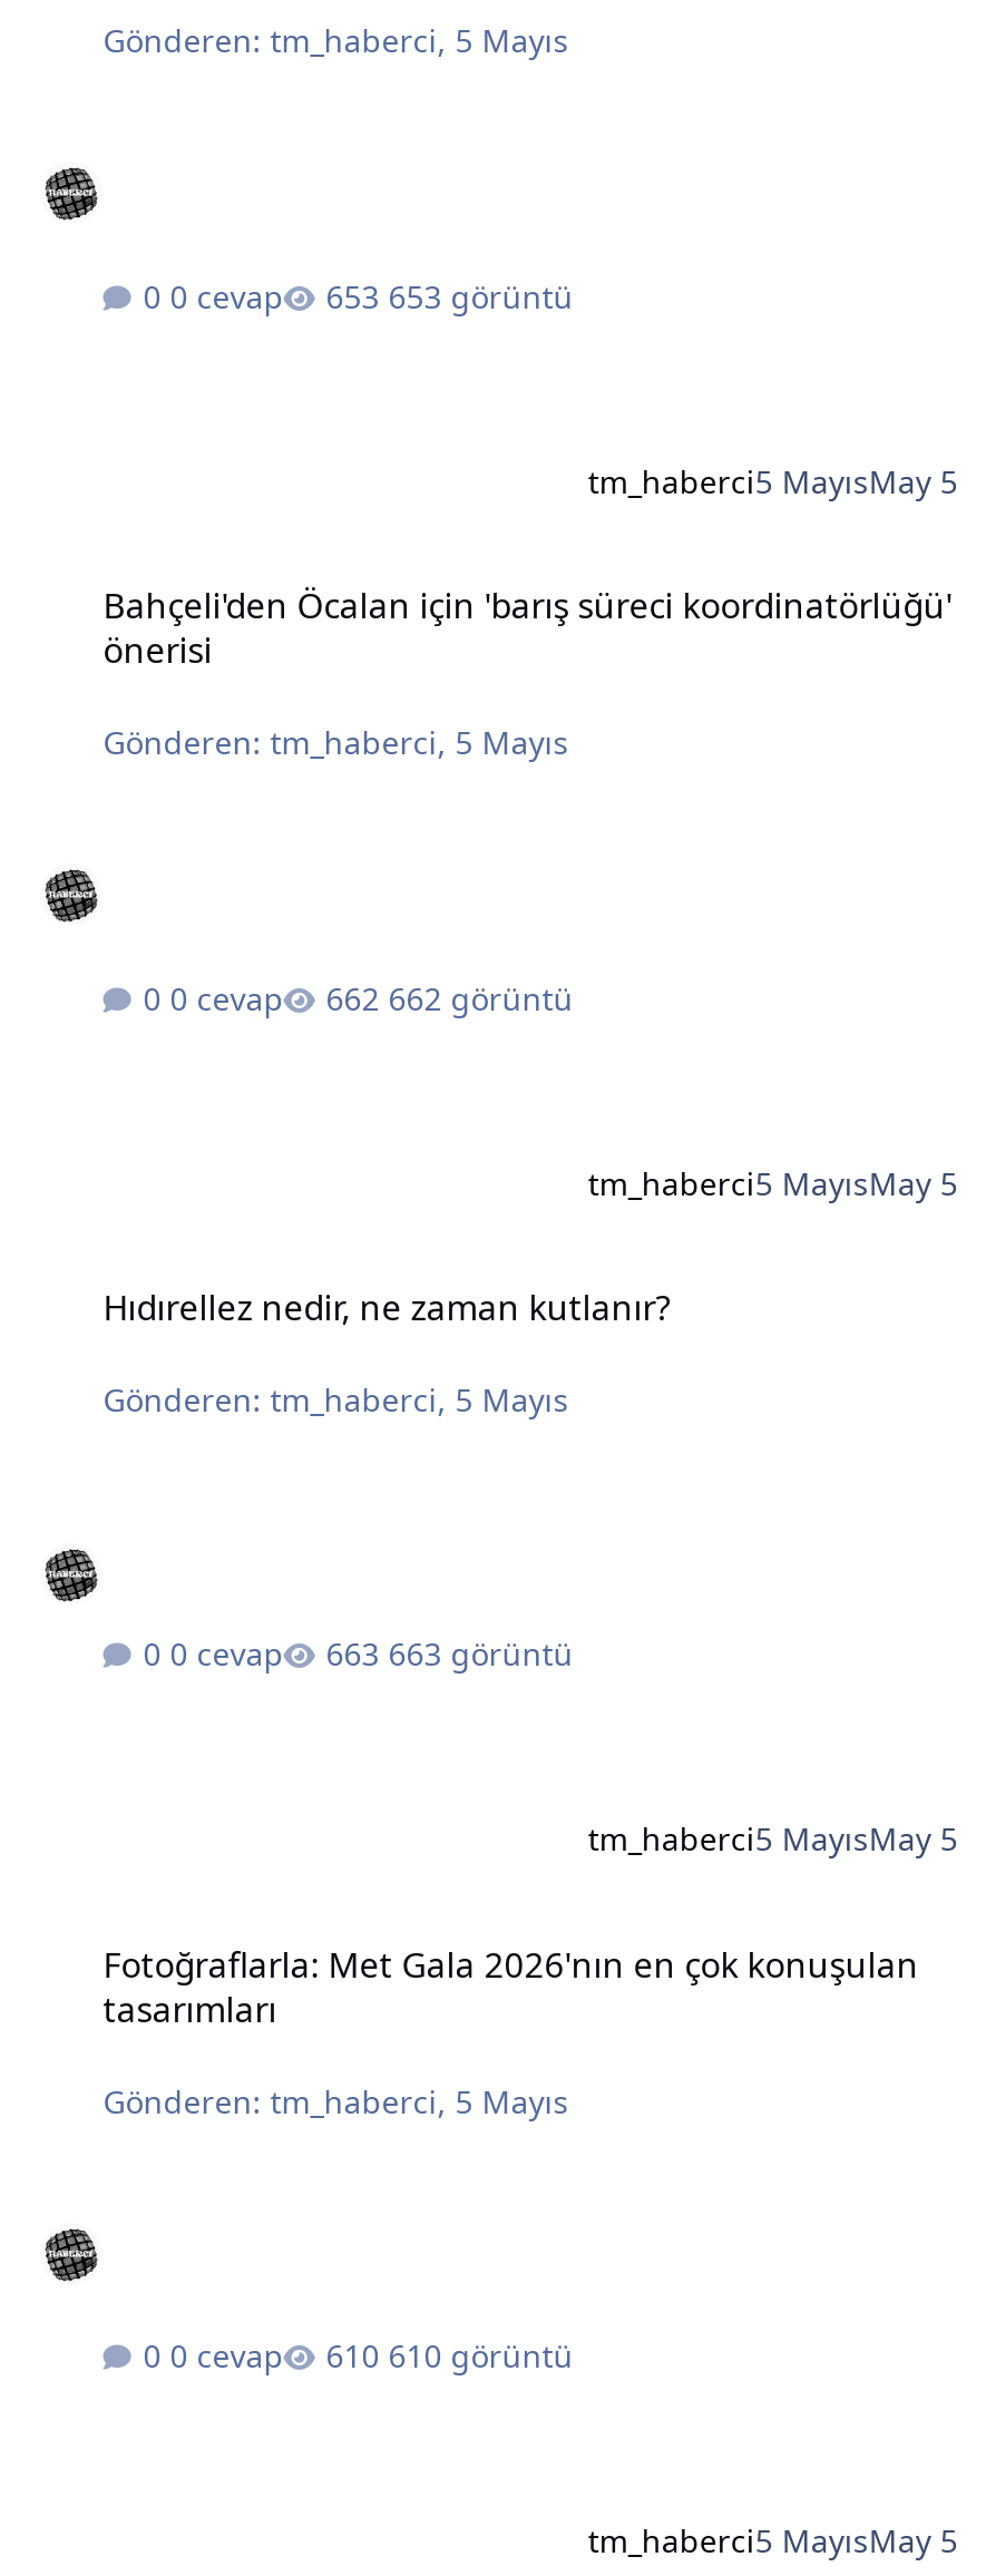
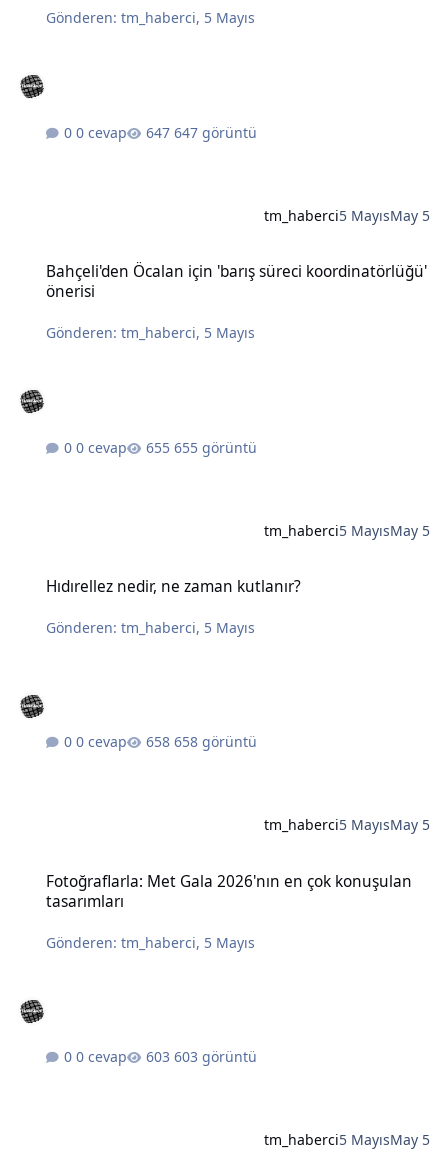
[388,275,573,317] 653 görüntü -> [174,123,257,142] 647 görüntü
[388,976,573,1018] 662 görüntü -> [174,437,257,456] 655 görüntü
[388,1633,573,1676] 663 görüntü -> [174,732,257,751] 658 görüntü
[388,2335,573,2377] 610 görüntü -> [174,1047,257,1066] 603 görüntü

